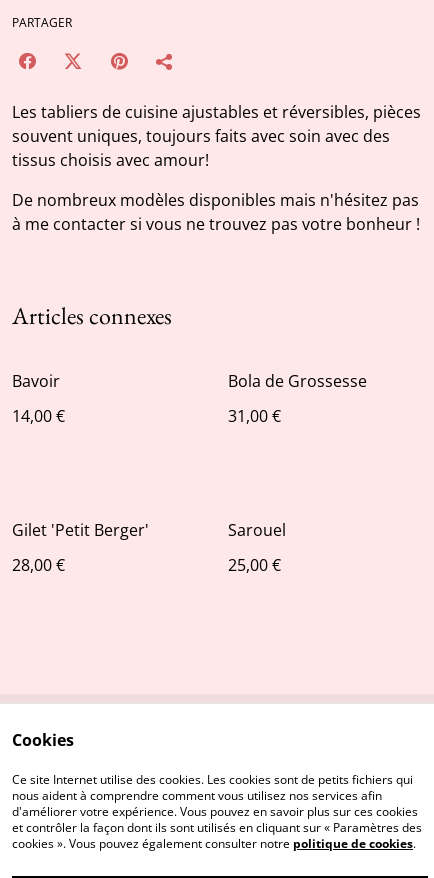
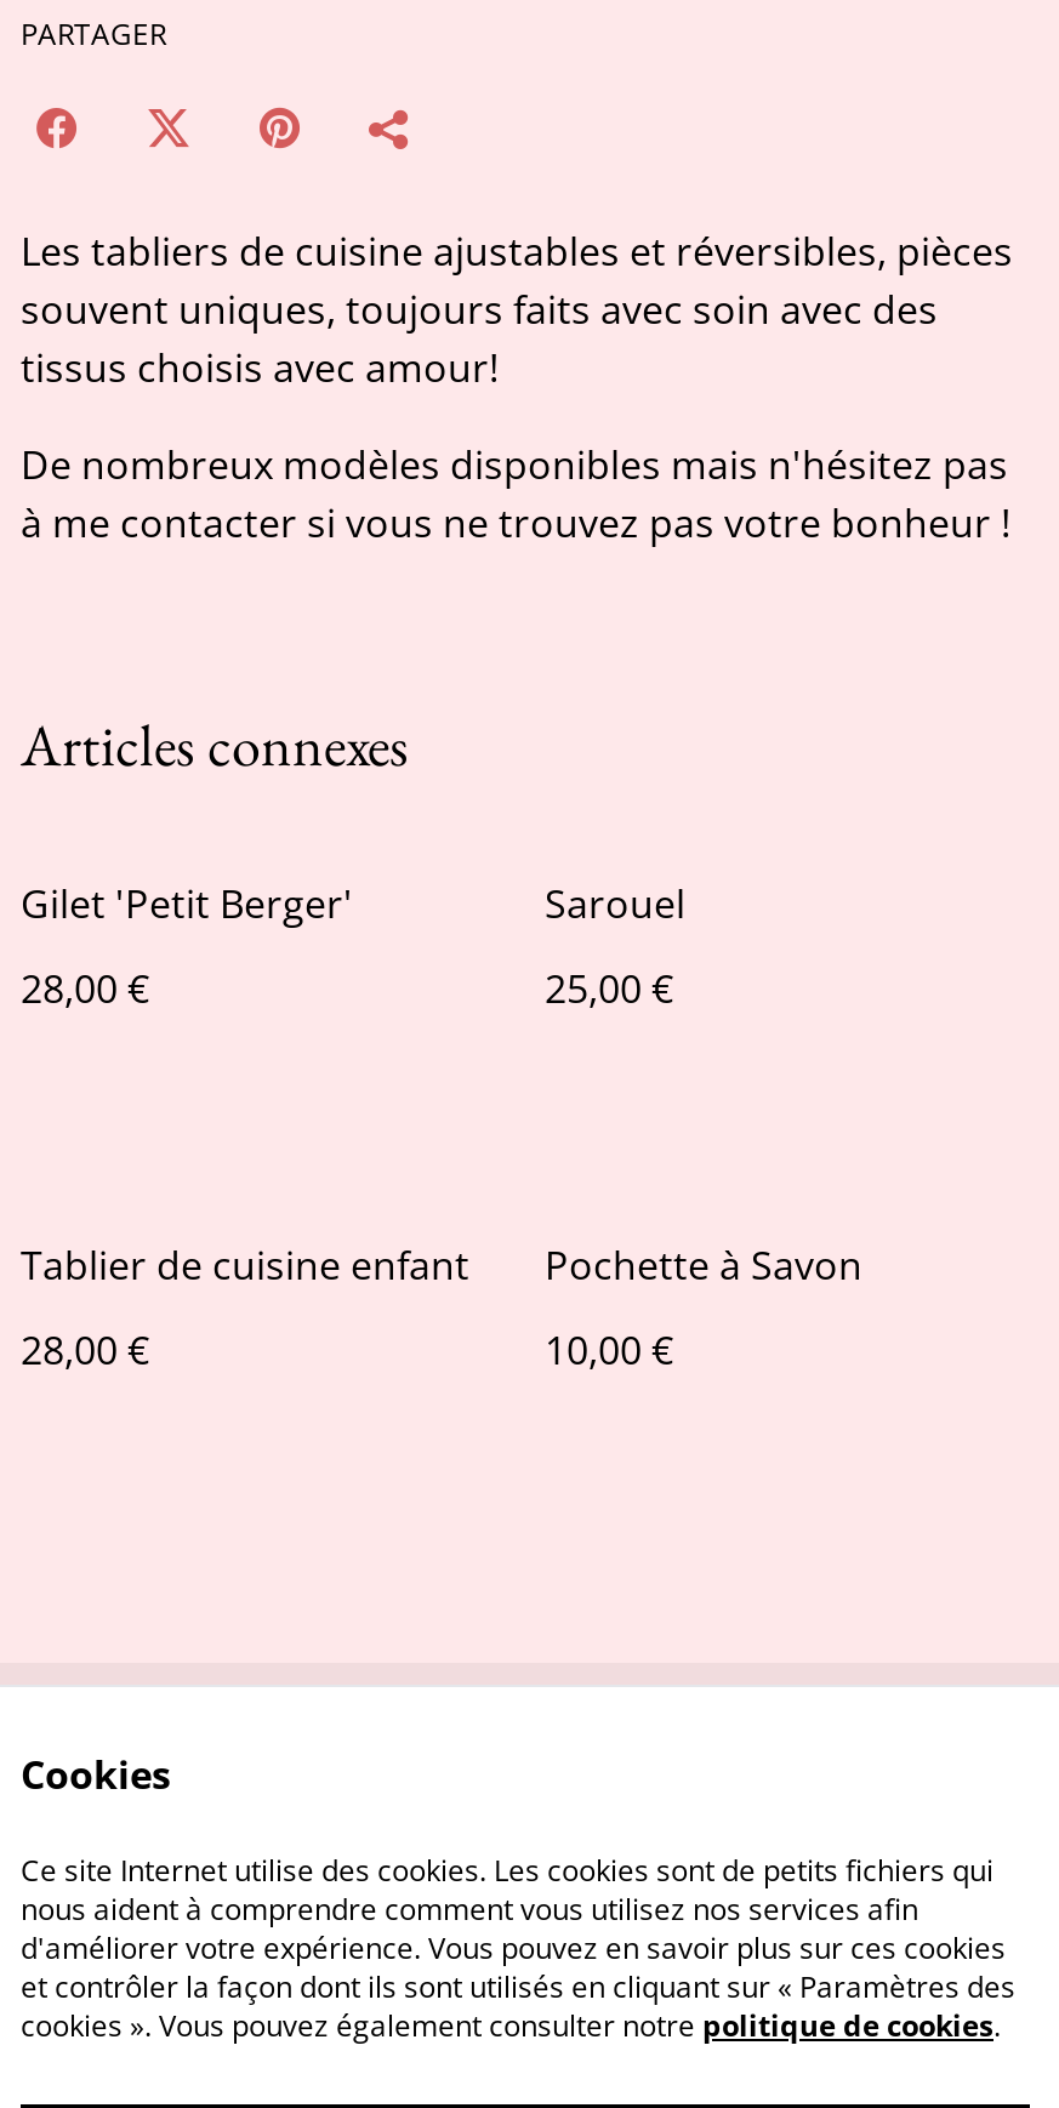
[12,370,65,427] Bavoir | 14,00 € -> none
[228,370,367,427] Bola de Grossesse | 31,00 € -> none
moved [12,519,286,576] -> [21,877,685,1015]: Gilet 'Petit Berger' | 28,00 € | Sarouel | 25,00 €
none -> [21,1238,469,1377] Tablier de cuisine enfant | 28,00 €
none -> [545,1238,862,1377] Pochette à Savon | 10,00 €

